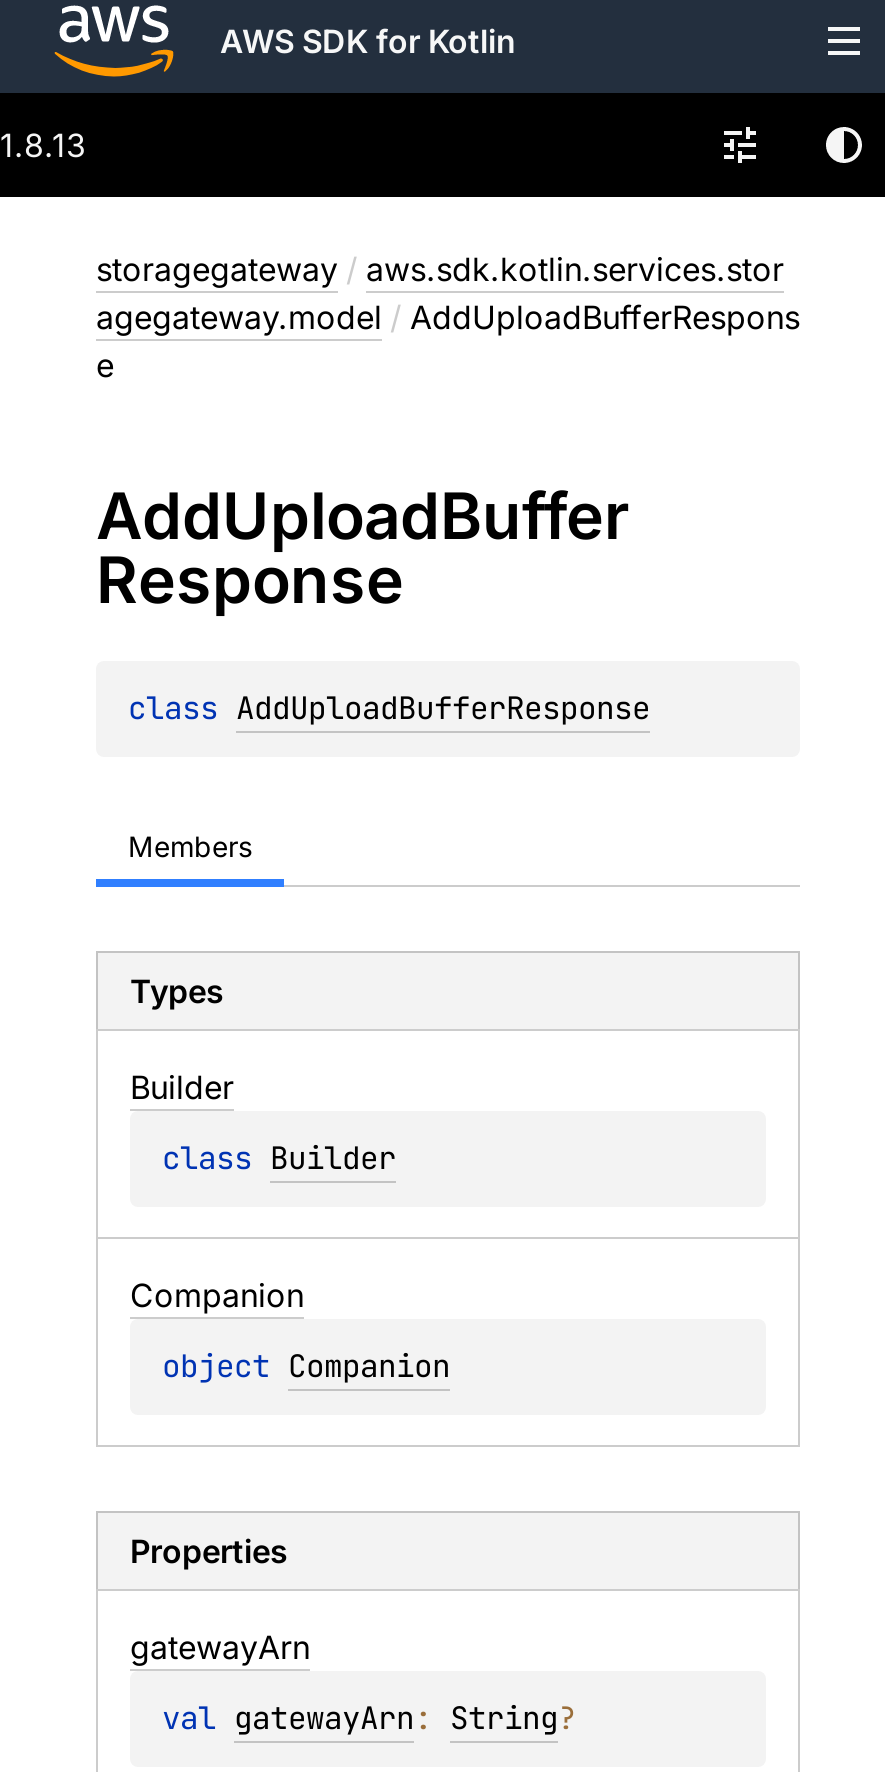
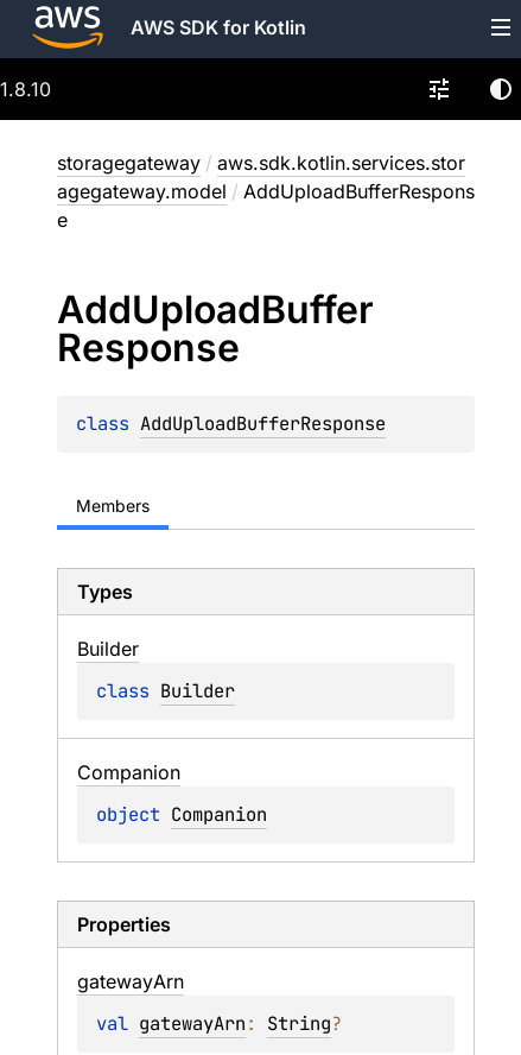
[0,125,86,165] 1.8.13 -> [0,77,51,101] 1.8.10

